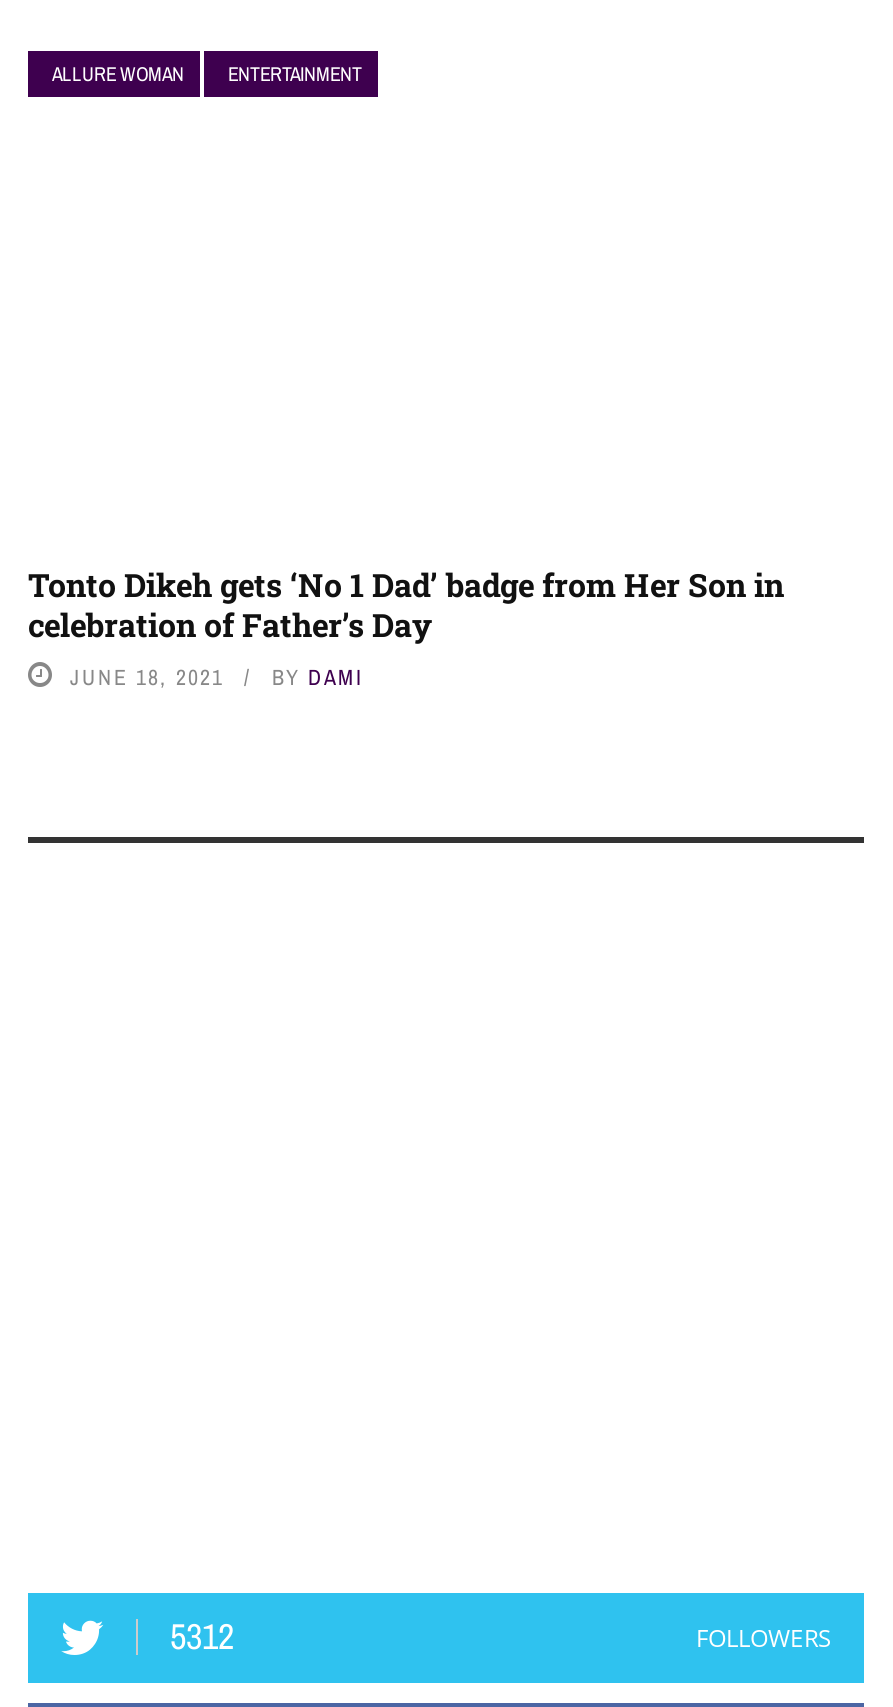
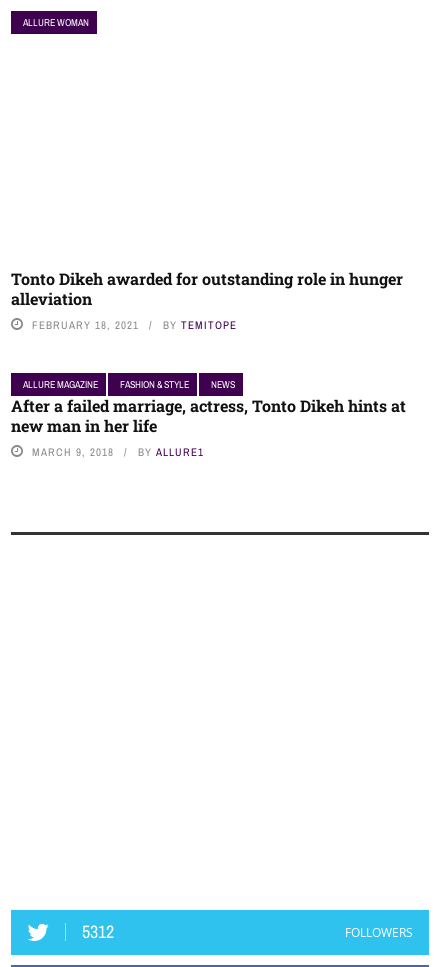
[228,61,362,87] ENTERTAINMENT -> [11,268,403,332] Tonto Dikeh awarded for outstanding role in hunger | alleviation | FEBRUARY 18, 2021 | BY TEMITOPE
[28,563,784,691] Tonto Dikeh gets ‘No 1 Dad’ badge from Her Son in | celebration of Father’s Day | JUNE 18, 2021 | BY DAMI -> [11,378,406,459] ALLURE MAGAZINE | FASHION & STYLE | NEWS | After a failed marriage, actress, Tonto Dikeh hints at | new man in her life | MARCH 9, 2018 | BY ALLURE1

